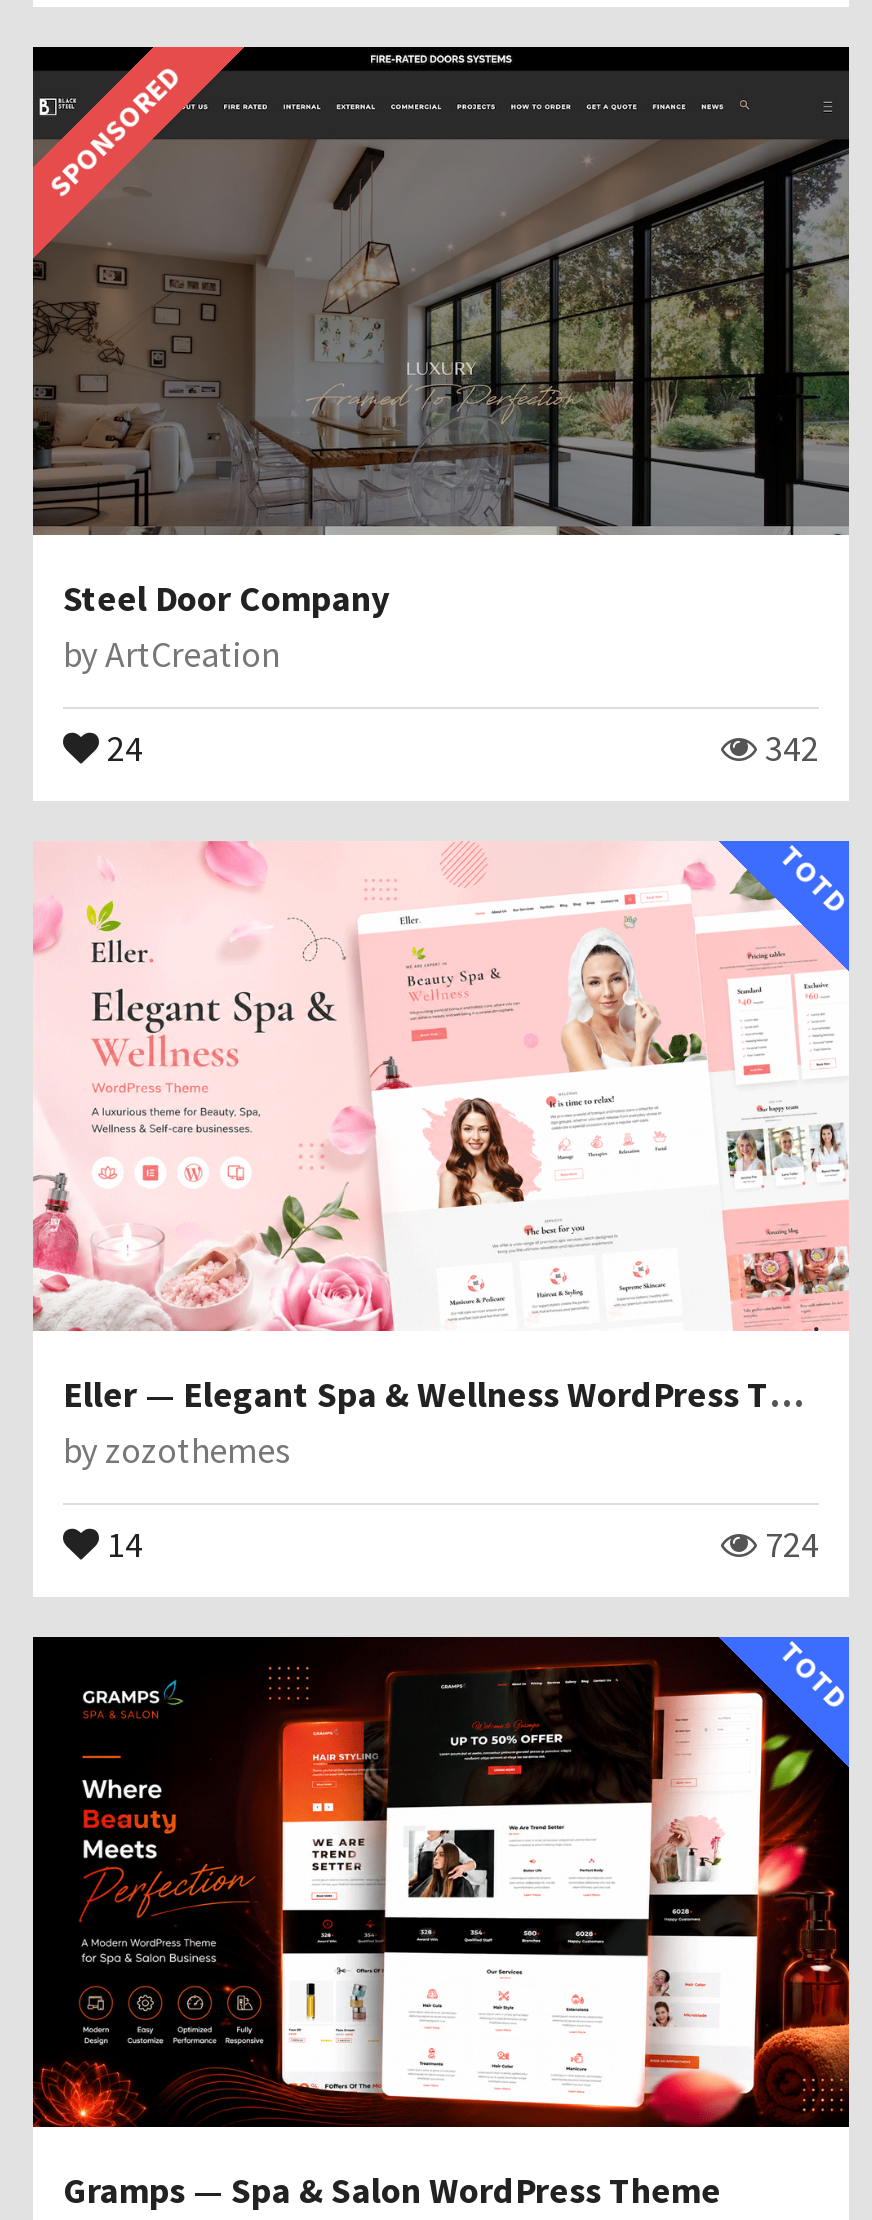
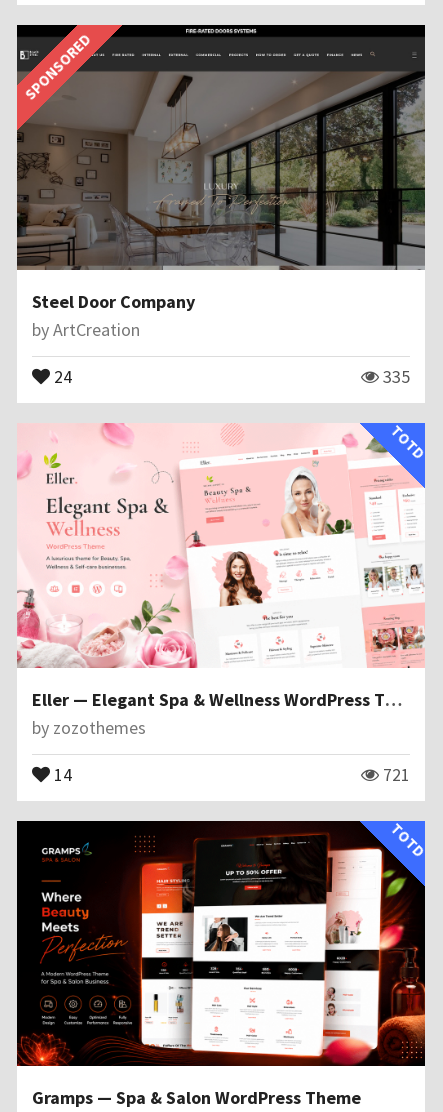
[757,726,819,772] 342 -> [379,365,410,388] 335
[757,1522,819,1568] 724 -> [379,763,410,786] 721

